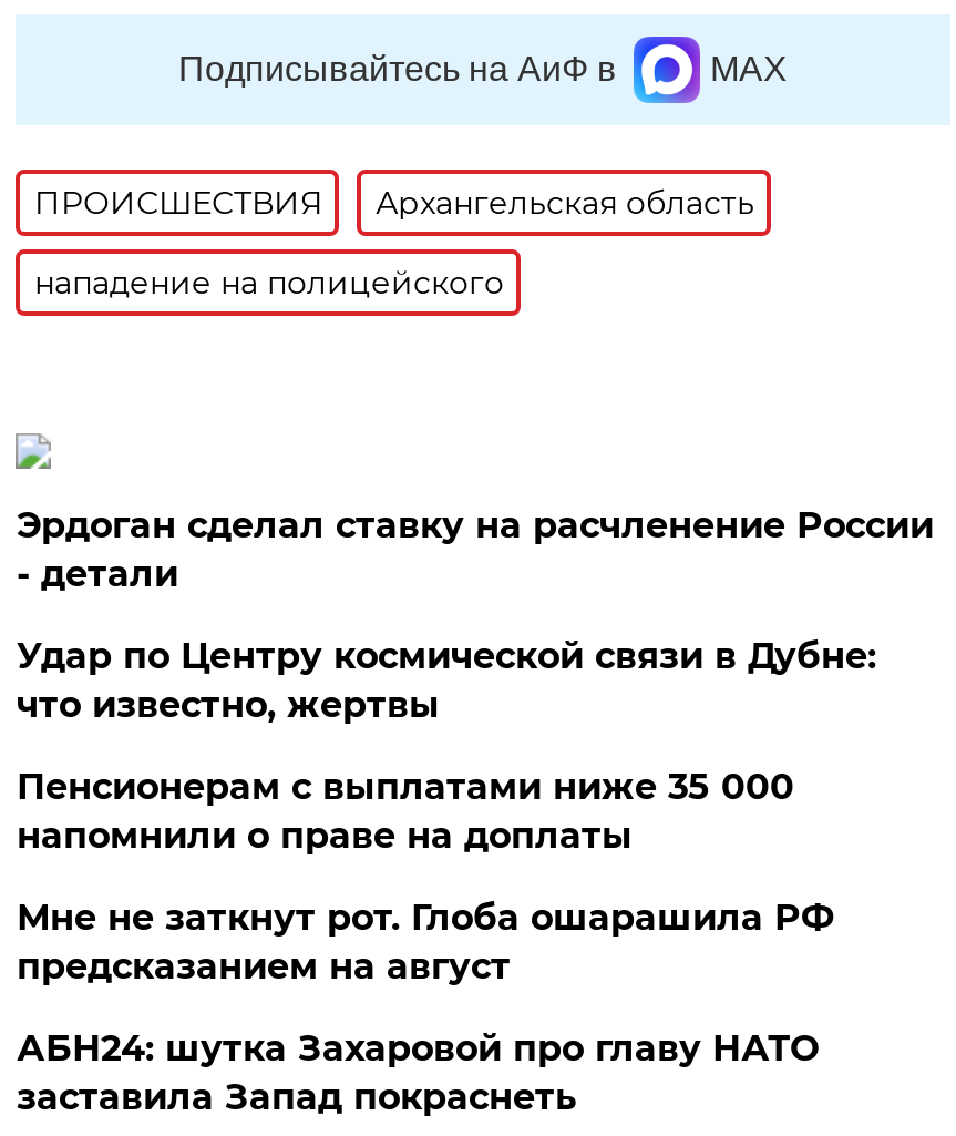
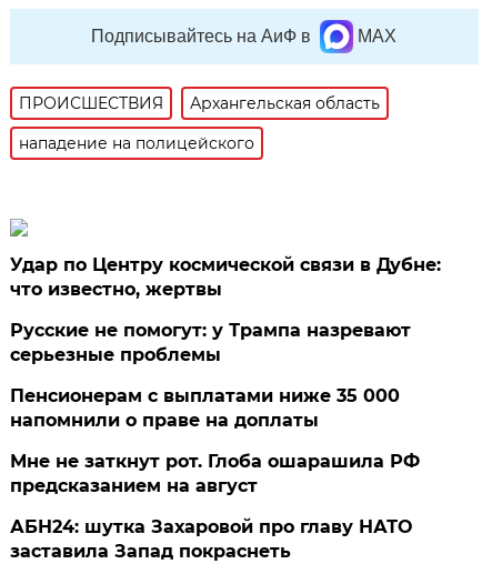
[16,504,934,595] Эрдоган сделал ставку на расчленение России | - детали -> none
moved [16,635,876,726] -> [10,254,441,300]: Удар по Центру космической связи в Дубне: | что известно, жертвы
none -> [10,320,411,365] Русские не помогут: у Трампа назревают | серьезные проблемы

